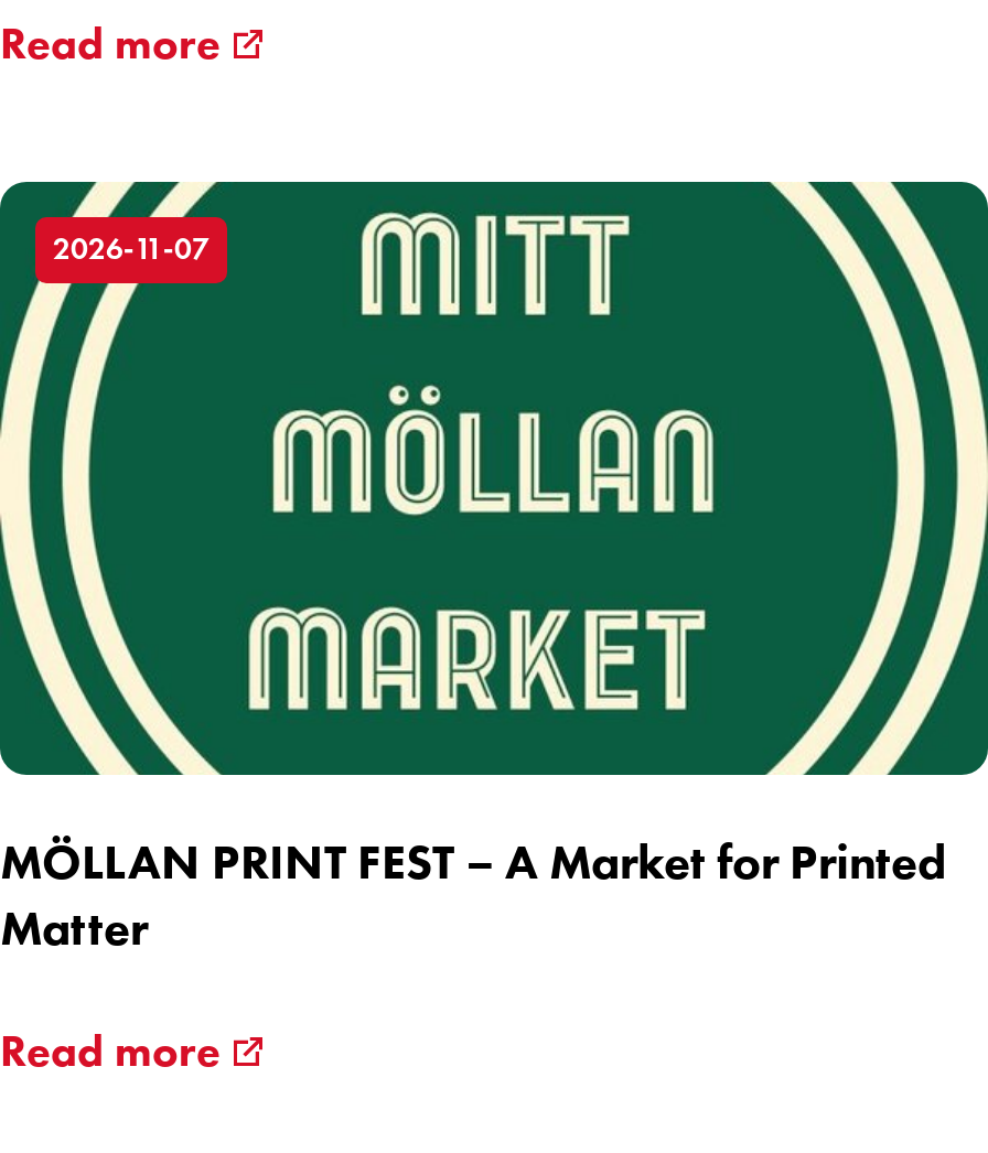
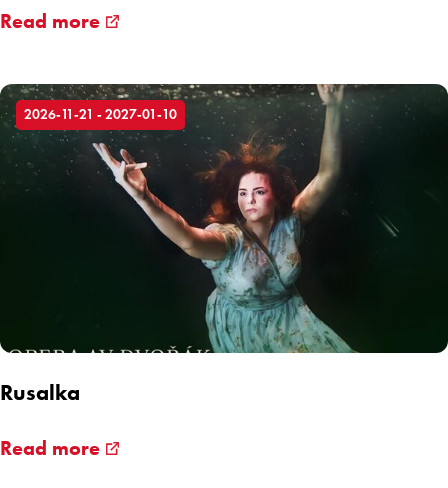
[7,180,981,777] [image] | 2026‑11‑07 -> [3,83,445,350] [image] | 2026‑11‑21 ‑ 2027‑01‑10
[0,832,946,958] MÖLLAN PRINT FEST – A Market for Printed | Matter -> [0,379,80,406] Rusalka

